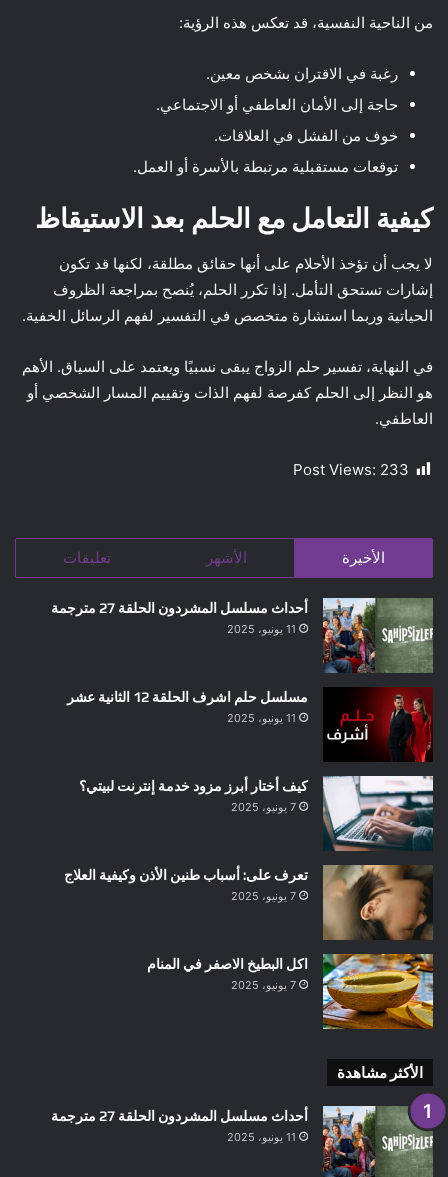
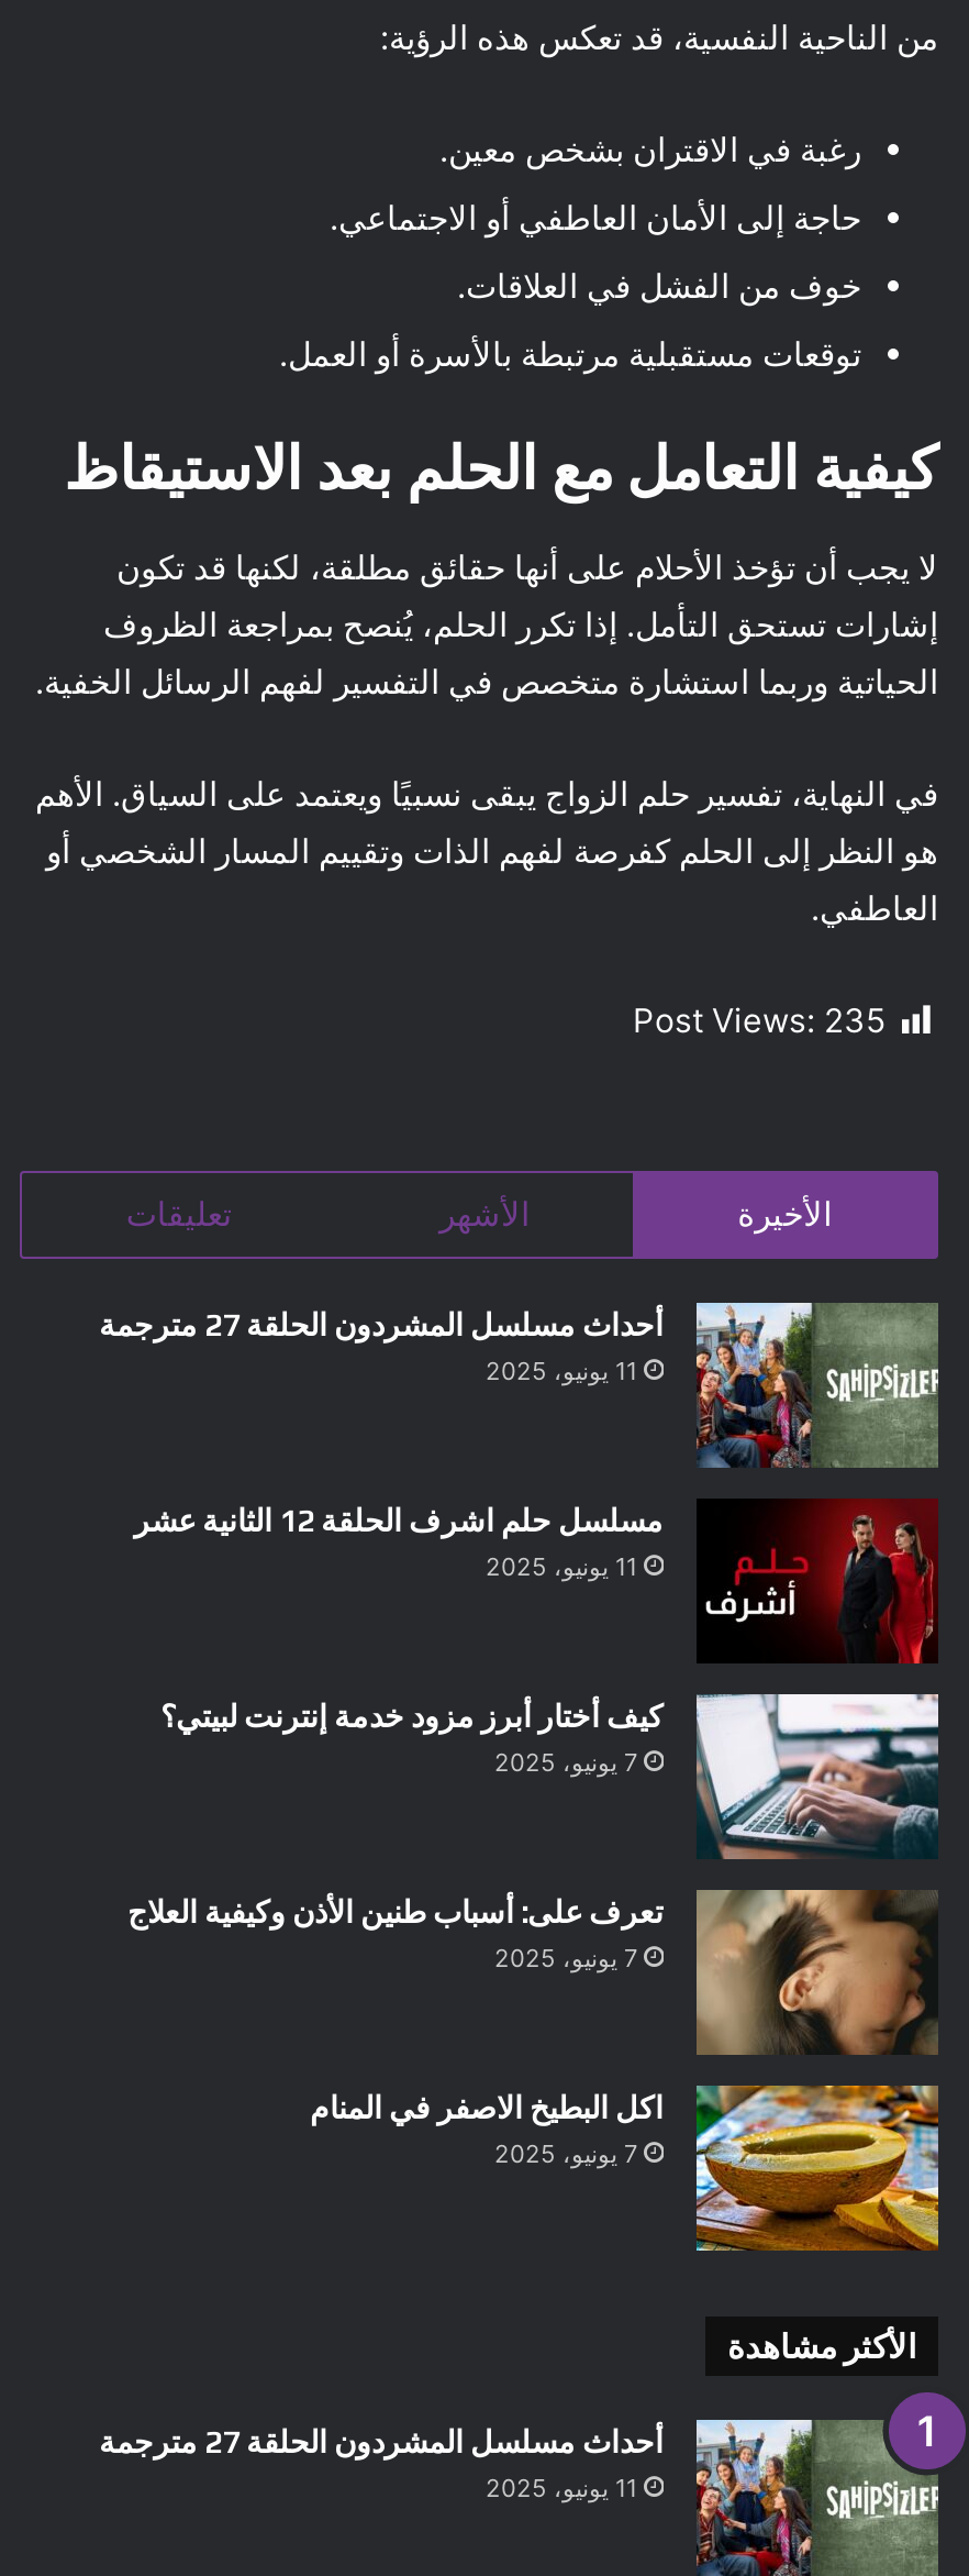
[293,460,409,479] Post Views: 233 -> [633,999,886,1041] Post Views: 235

